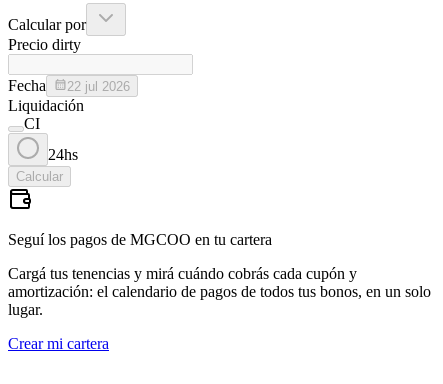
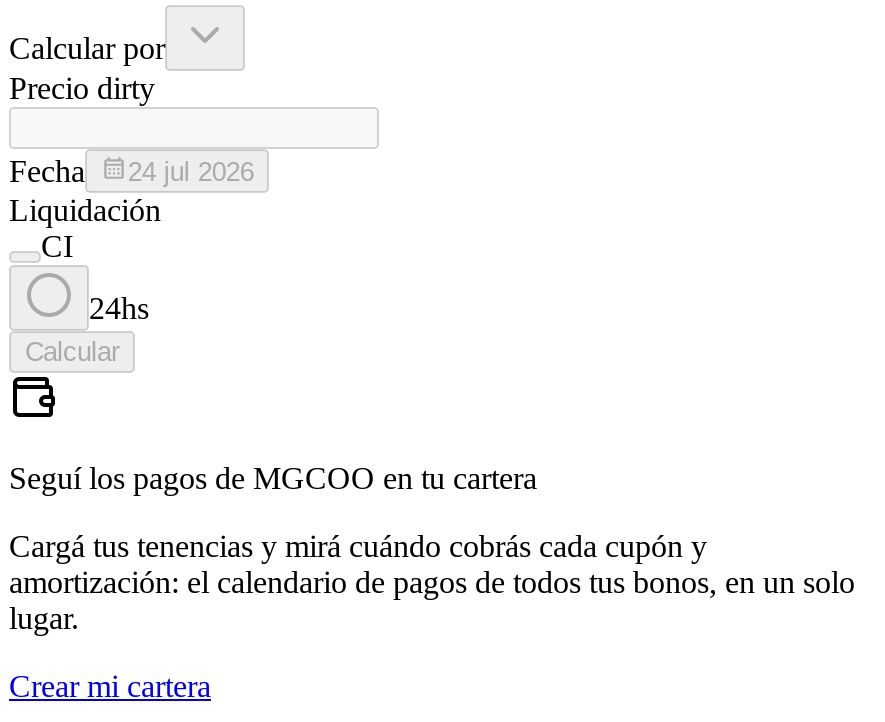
[8,77,130,94] Fecha 22 jul 2026 -> [9,153,254,187] Fecha 24 jul 2026

